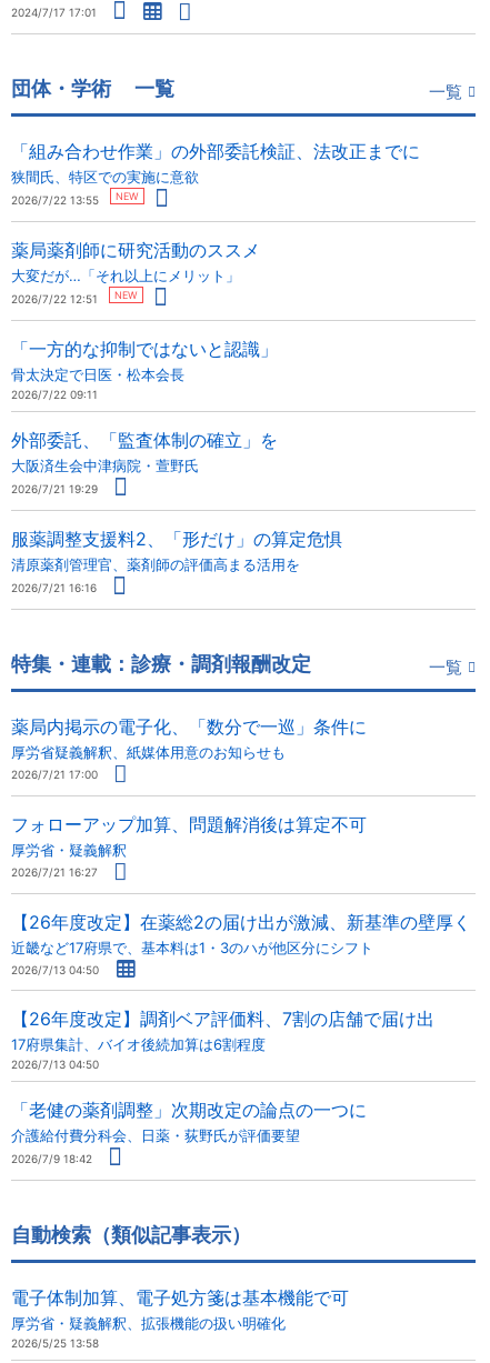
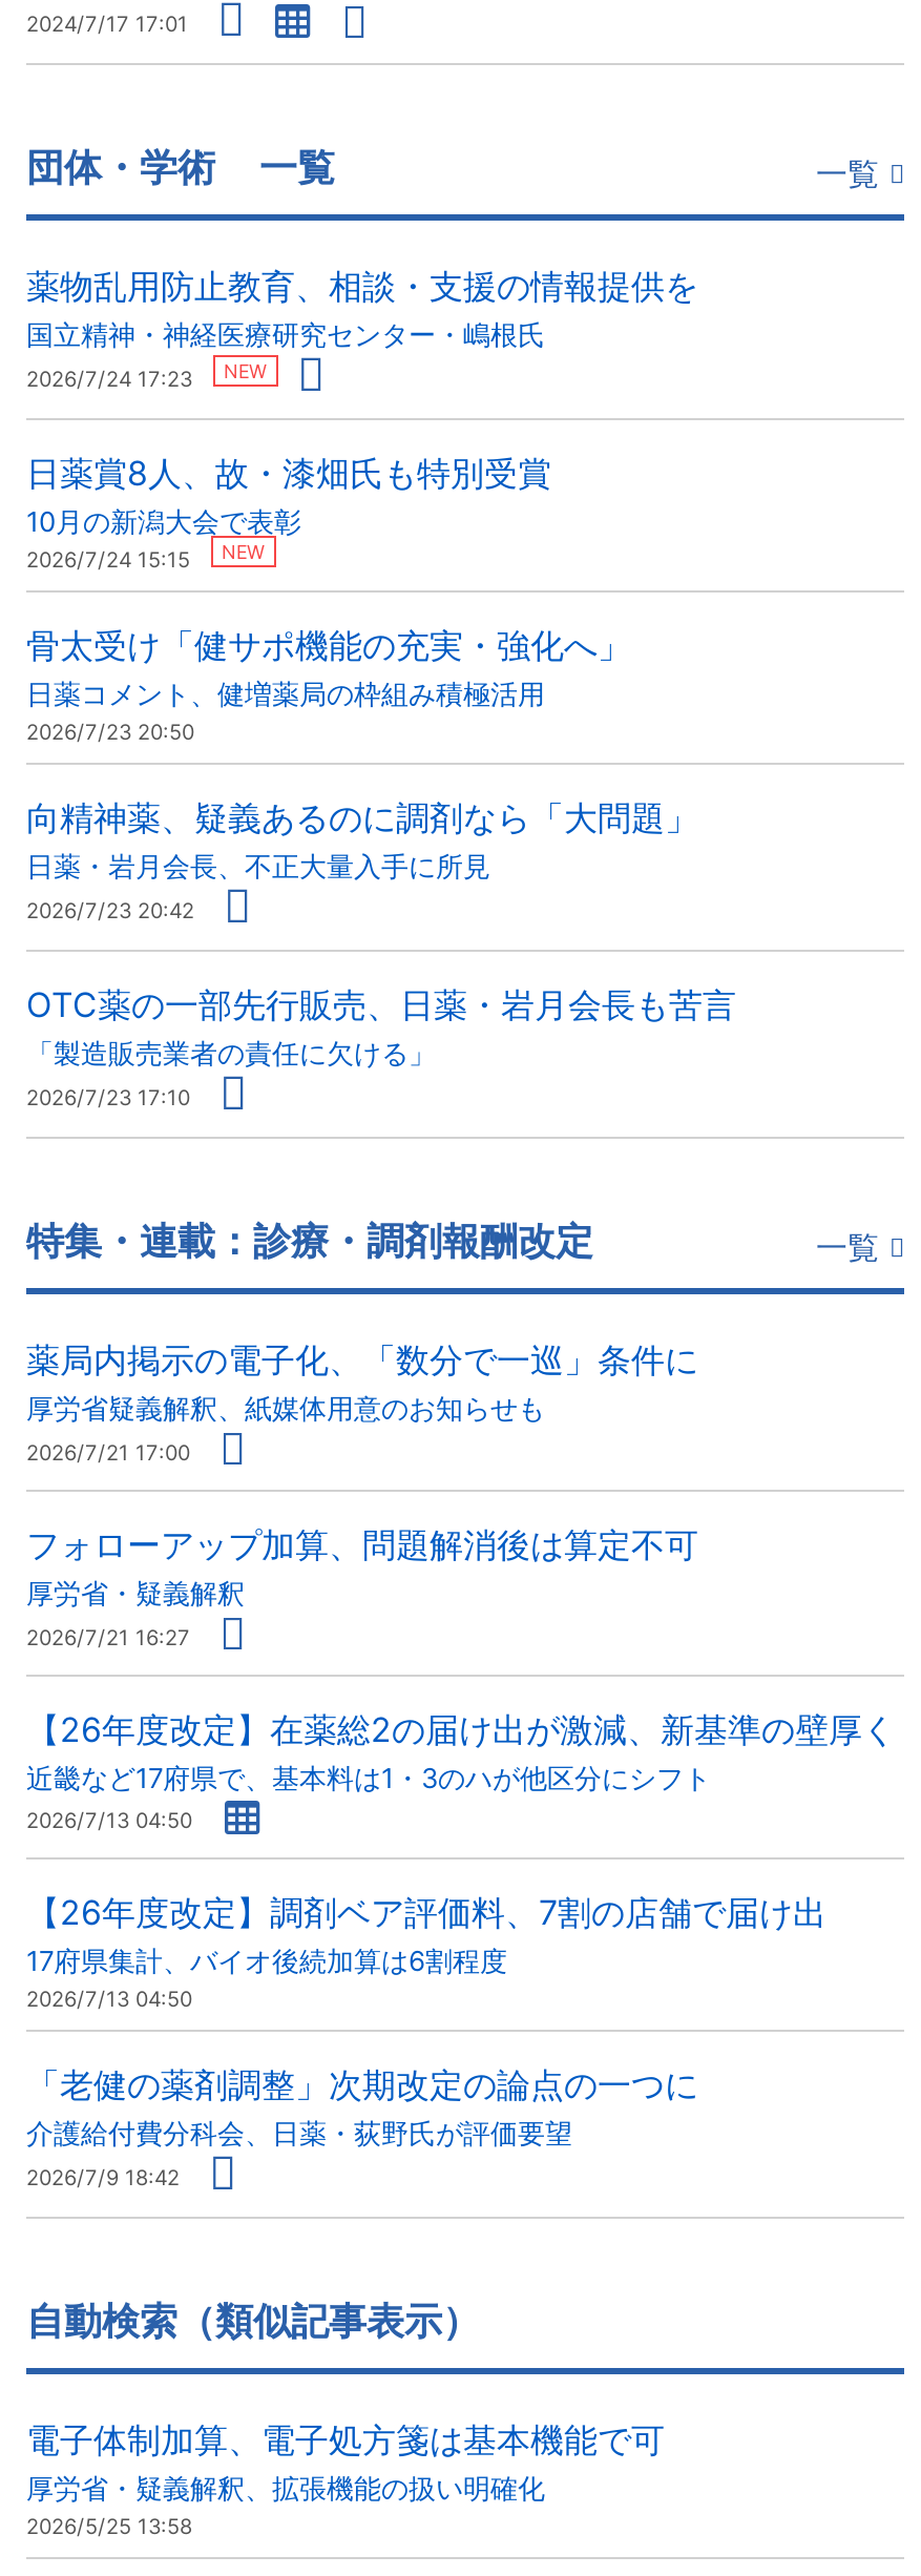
[11,140,420,206] 「組み合わせ作業」の外部委託検証、法改正までに | 狭間氏、特区での実施に意欲 | 2026/7/22 13:55 -> [26,265,698,390] 薬物乱用防止教育、相談・支援の情報提供を | 国立精神・神経医療研究センター・嶋根氏 | 2026/7/24 17:23
[11,239,260,305] 薬局薬剤師に研究活動のススメ | 大変だが…「それ以上にメリット」 | 2026/7/22 12:51 -> [26,452,551,572] 日薬賞8人、故・漆畑氏も特別受賞 | 10月の新潟大会で表彰 | 2026/7/24 15:15
[11,338,278,401] 「一方的な抑制ではないと認識」 | 骨太決定で日医・松本会長 | 2026/7/22 09:11 -> [26,624,631,744] 骨太受け「健サポ機能の充実・強化へ」 | 日薬コメント、健増薬局の枠組み積極活用 | 2026/7/23 20:50
[11,429,278,495] 外部委託、「監査体制の確立」を | 大阪済生会中津病院・萱野氏 | 2026/7/21 19:29 -> [26,797,698,922] 向精神薬、疑義あるのに調剤なら「大問題」 | 日薬・岩月会長、不正大量入手に所見 | 2026/7/23 20:42
[11,528,342,594] 服薬調整支援料2、「形だけ」の算定危惧 | 清原薬剤管理官、薬剤師の評価高まる活用を | 2026/7/21 16:16 -> [26,984,736,1109] OTC薬の一部先行販売、日薬・岩月会長も苦言 | 「製造販売業者の責任に欠ける」 | 2026/7/23 17:10

